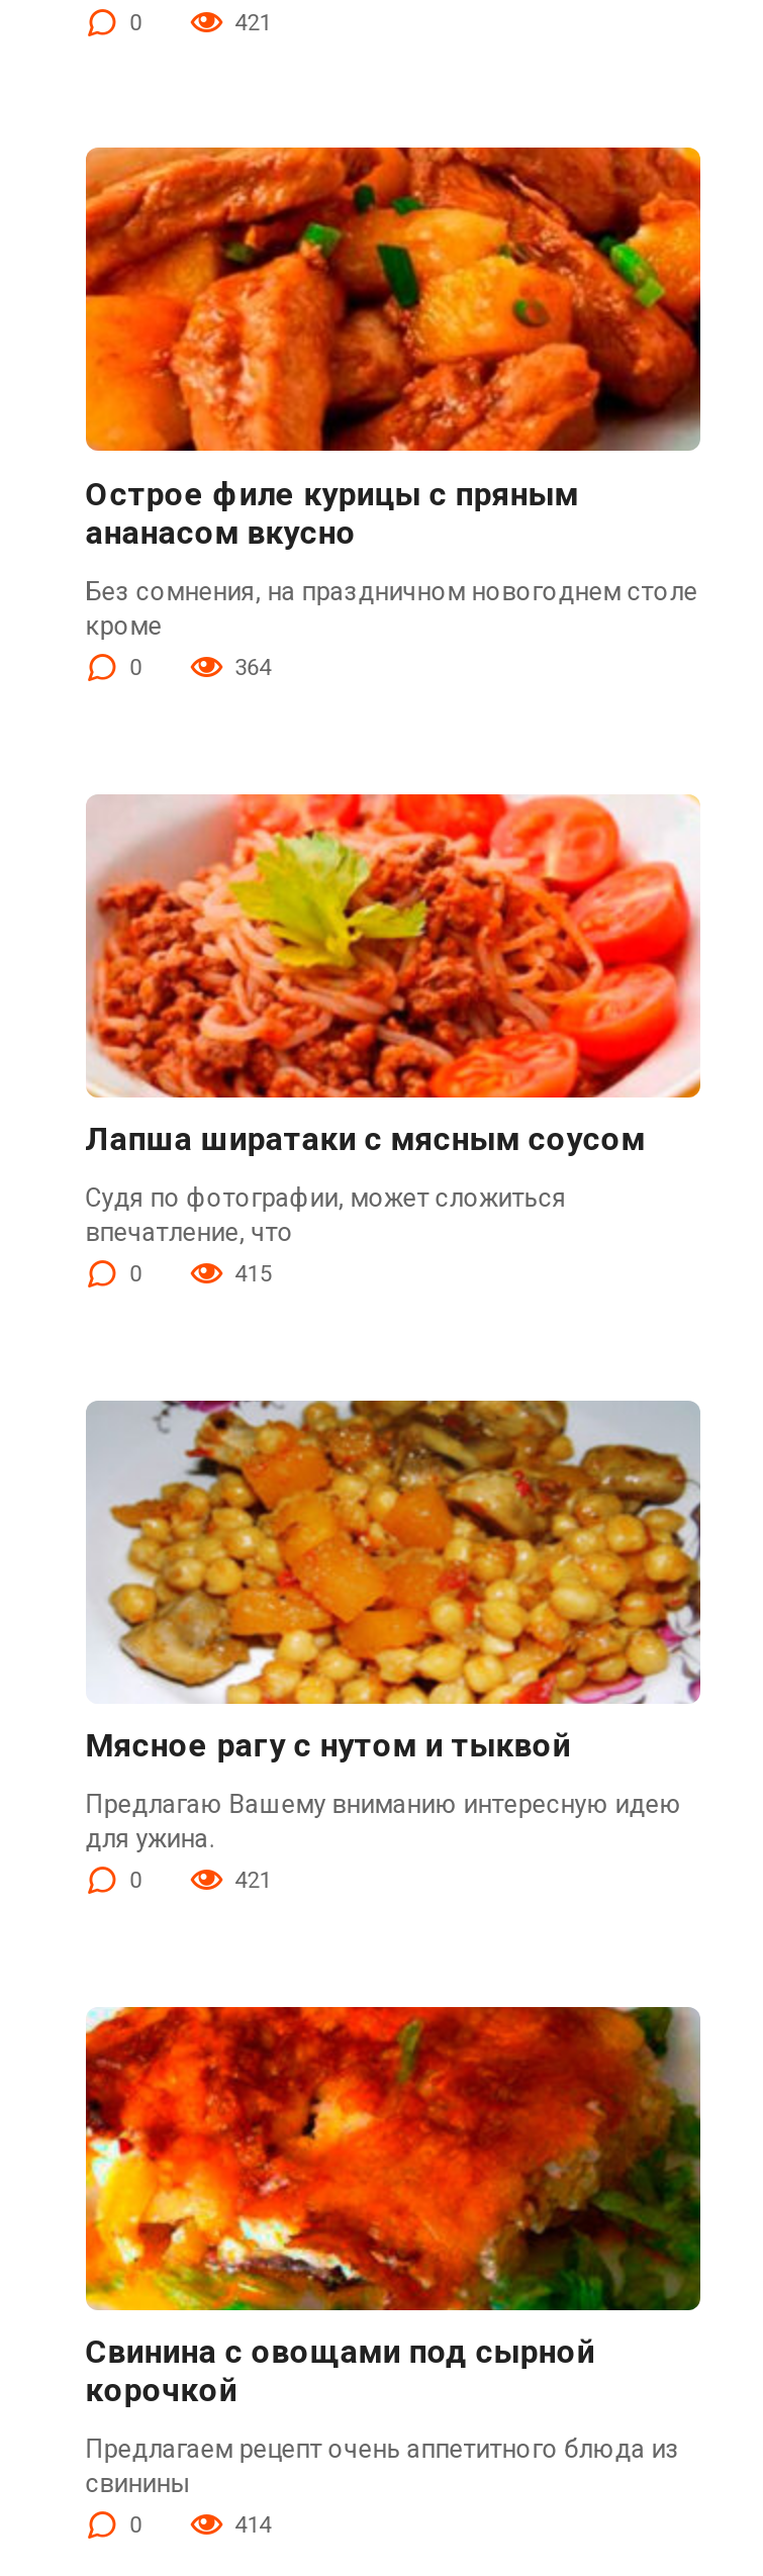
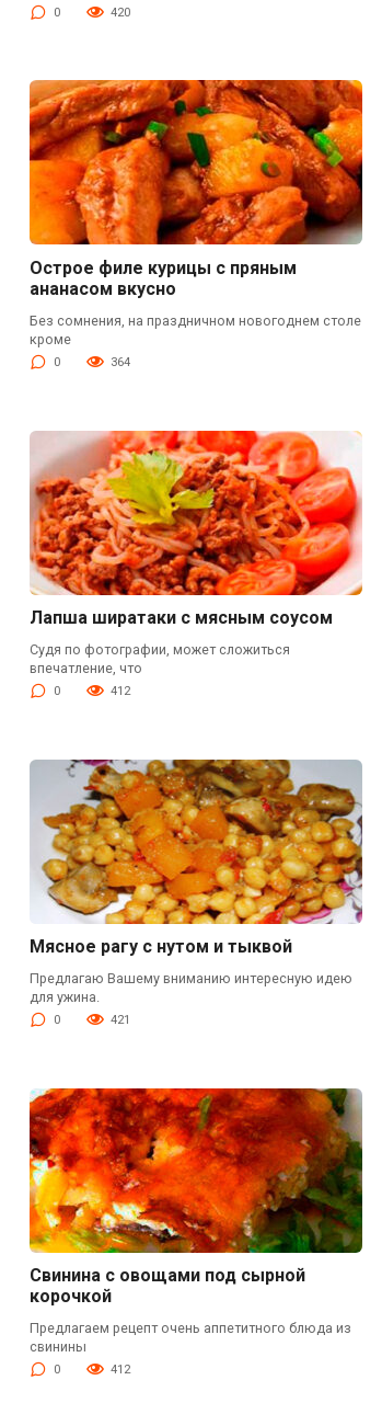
[235,10,271,36] 421 -> [110,5,130,20] 420
[235,1261,271,1287] 415 -> [110,684,130,698] 412
[235,2512,271,2539] 414 -> [110,1362,130,1377] 412

